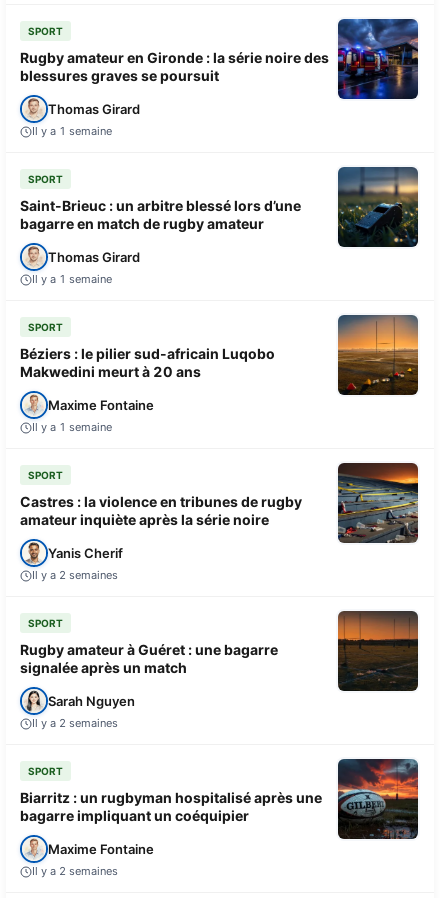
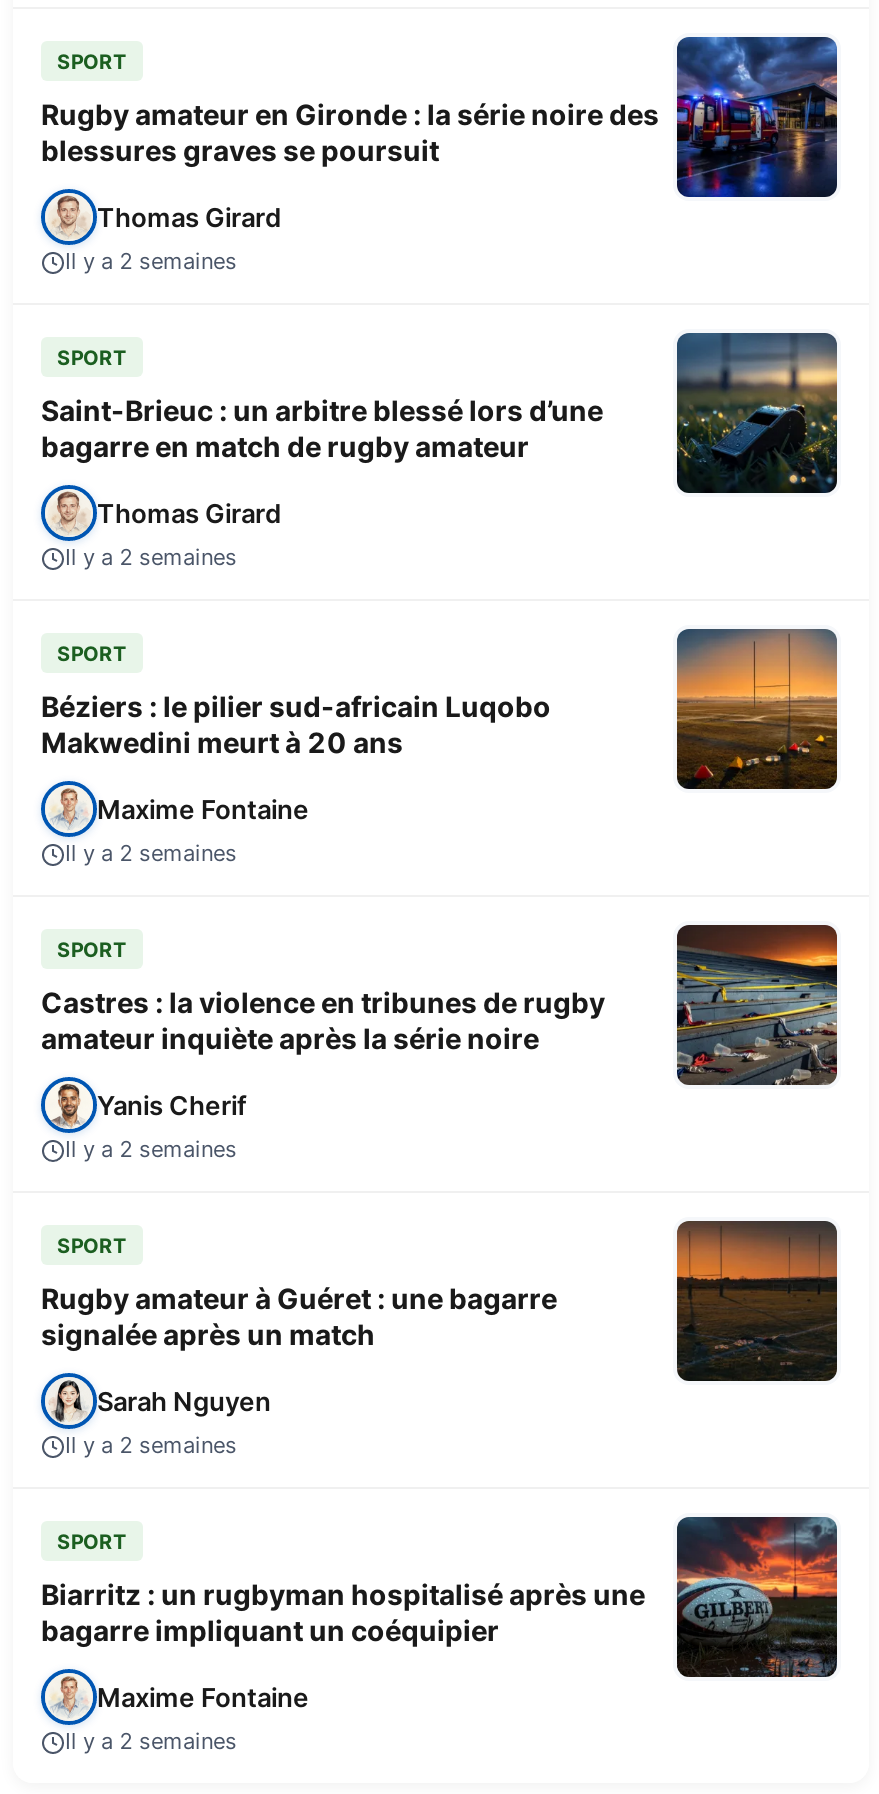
[32,124,112,138] Il y a 1 semaine -> [65,247,237,275] Il y a 2 semaines
[32,272,112,286] Il y a 1 semaine -> [65,543,237,571] Il y a 2 semaines
[32,420,112,434] Il y a 1 semaine -> [65,839,237,867] Il y a 2 semaines

